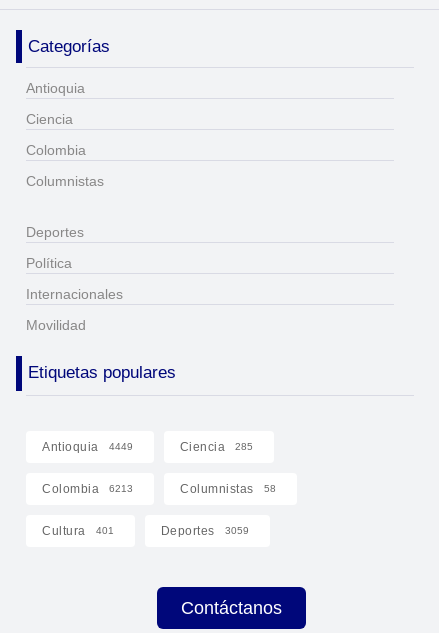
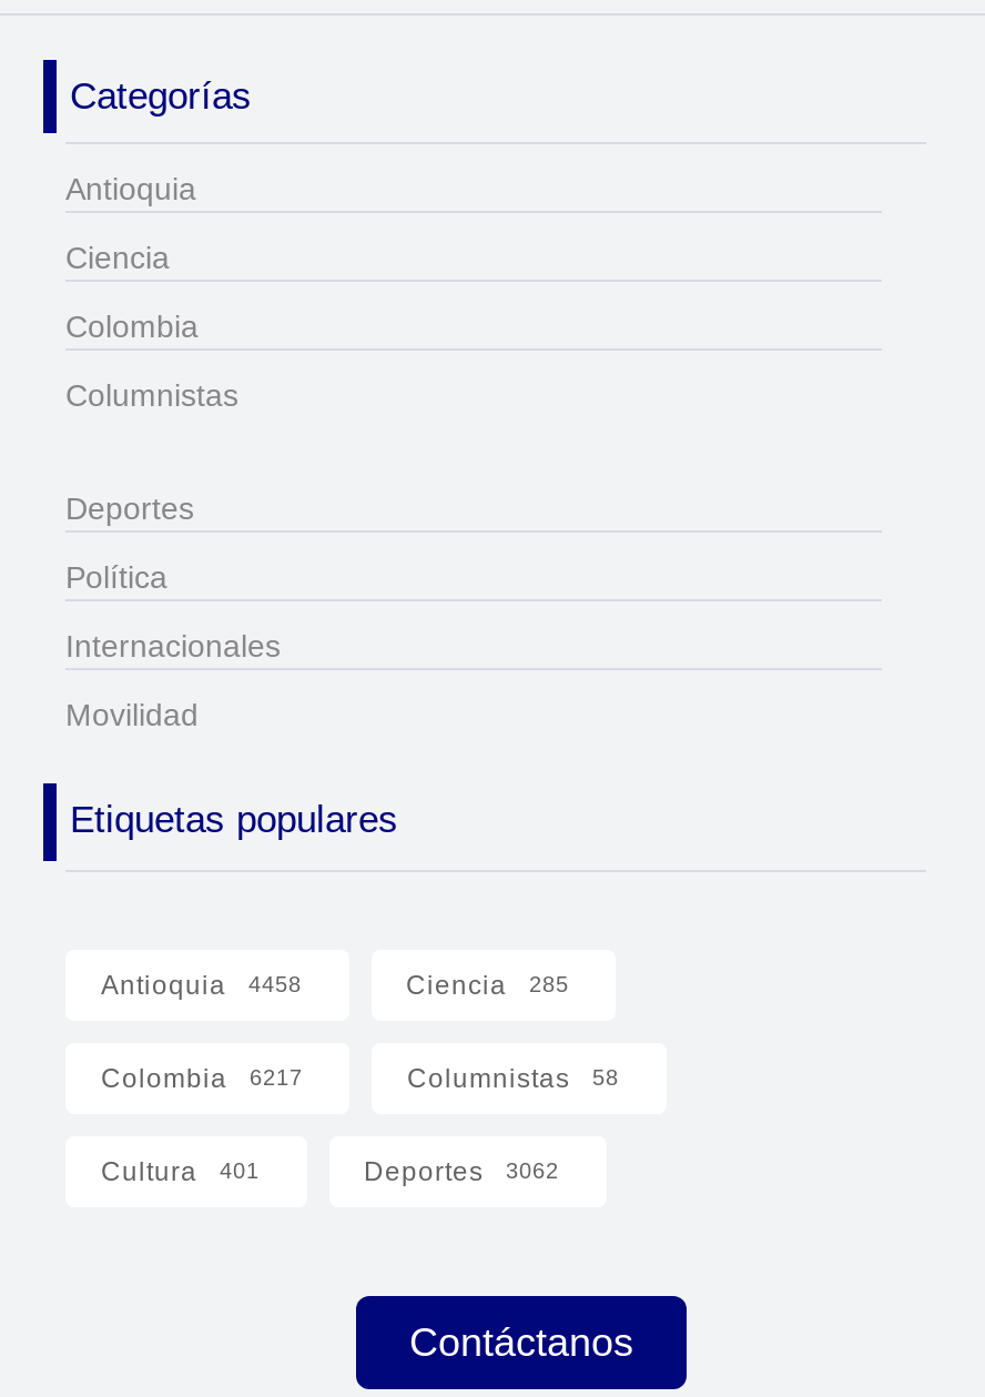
[42,440,132,454] Antioquia 4449 -> [101,970,302,1001] Antioquia 4458
[42,482,133,496] Colombia 6213 -> [101,1063,303,1094] Colombia 6217
[160,524,248,538] Deportes 3059 -> [364,1156,559,1187] Deportes 3062

